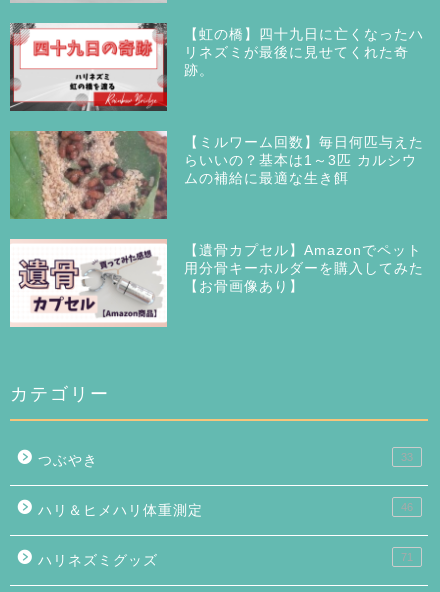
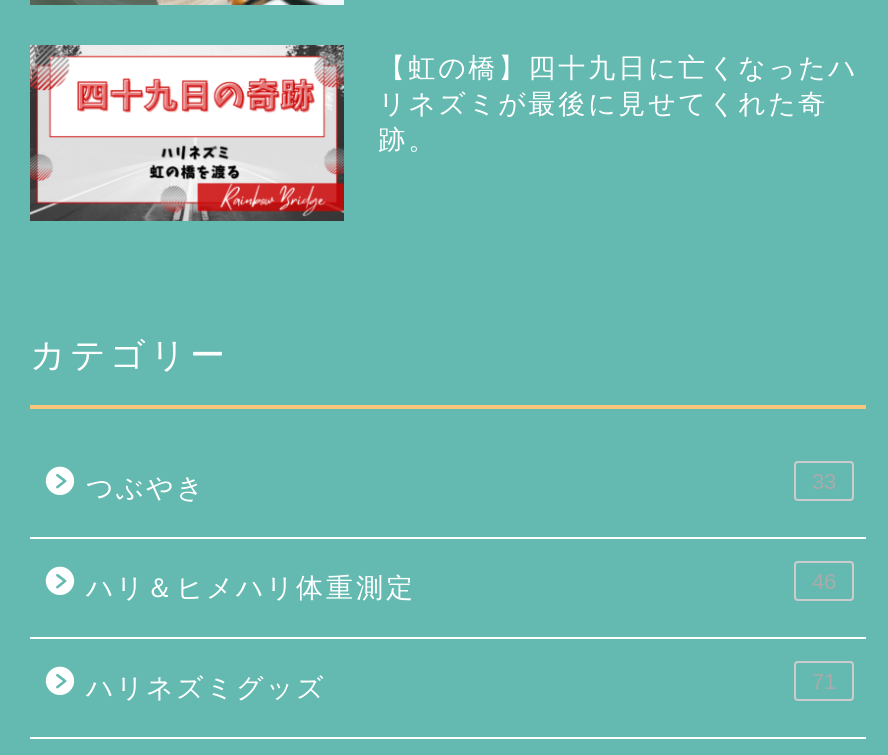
[10,130,424,220] [image] | 【ミルワーム回数】毎日何匹与えた | らいいの？基本は1～3匹 カルシウ | ムの補給に最適な生き餌 -> none
[9,238,424,328] [image] | 【遺骨カプセル】Amazonでペット | 用分骨キーホルダーを購入してみた | 【お骨画像あり】 -> none

